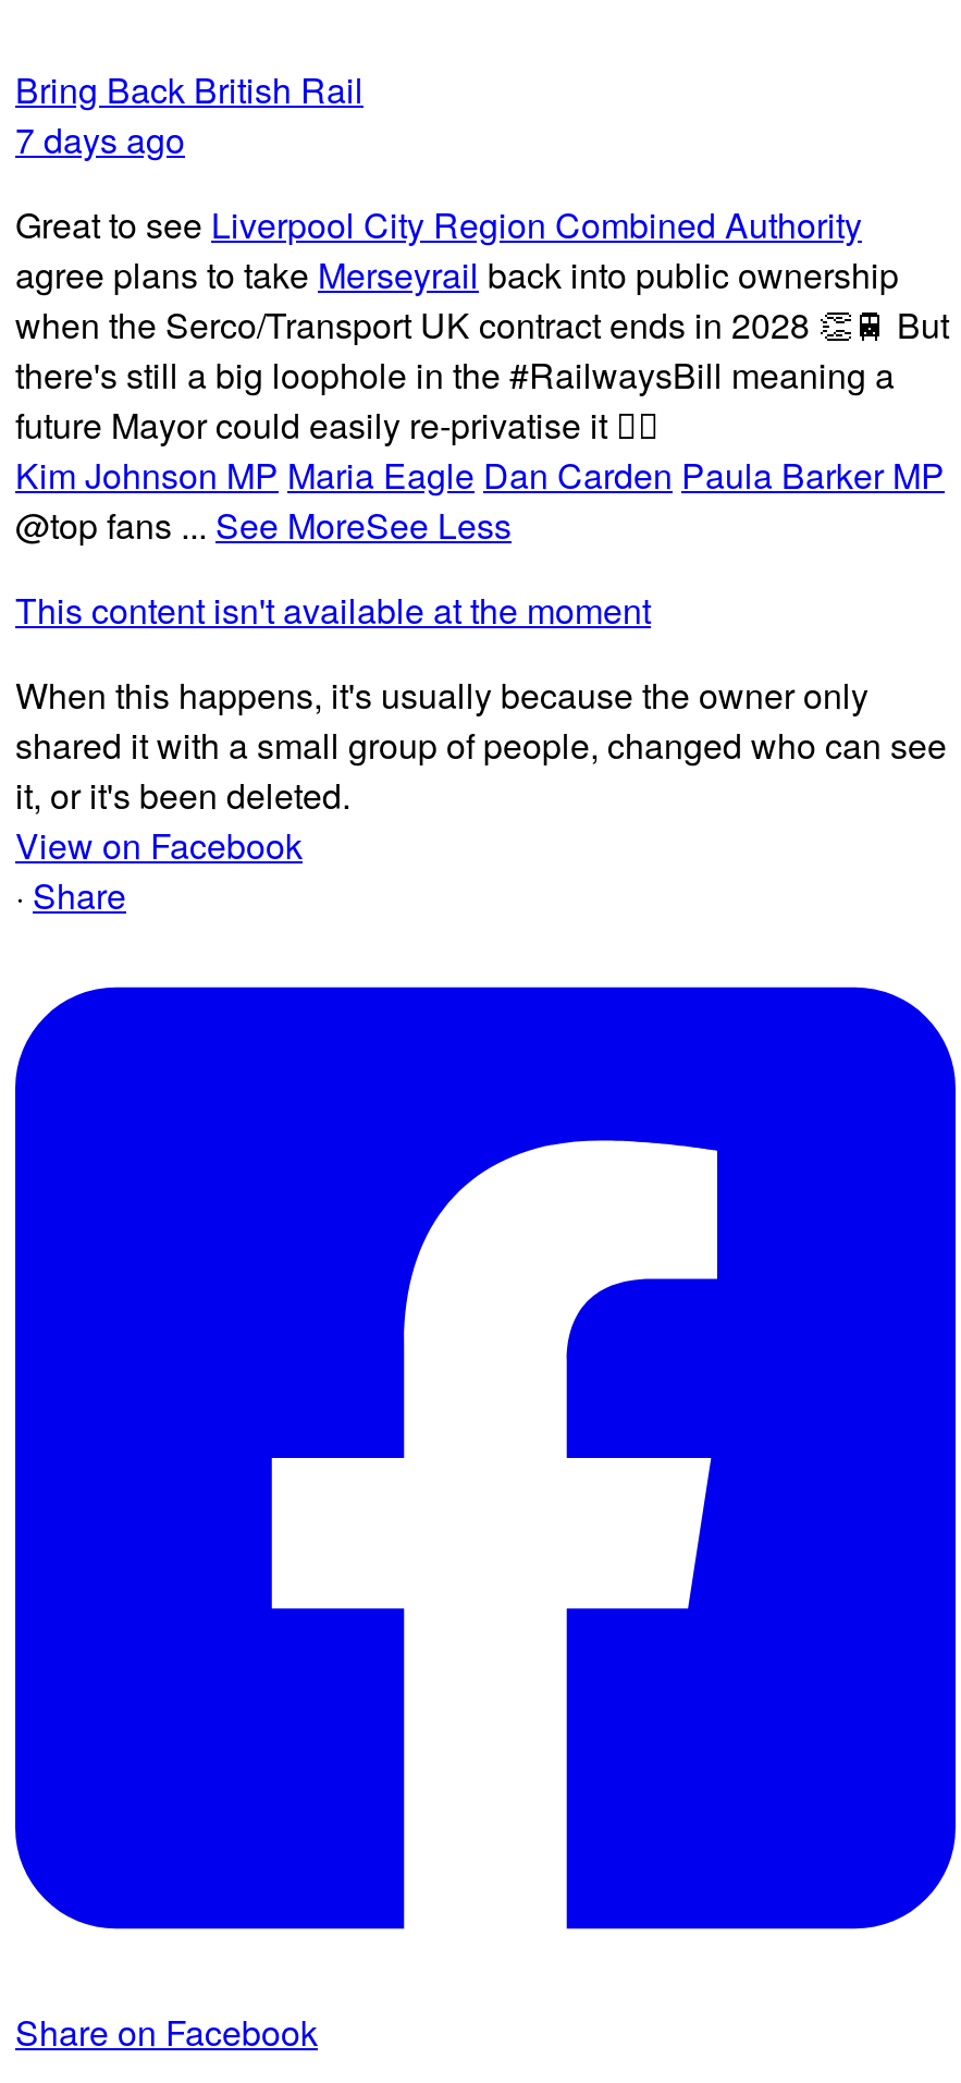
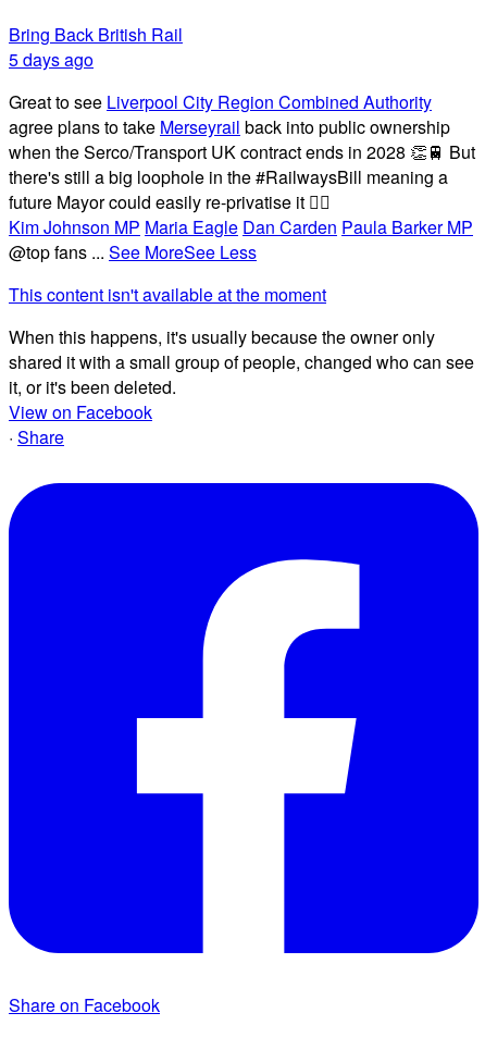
[15,115,185,165] 7 days ago -> [9,47,94,72] 5 days ago

